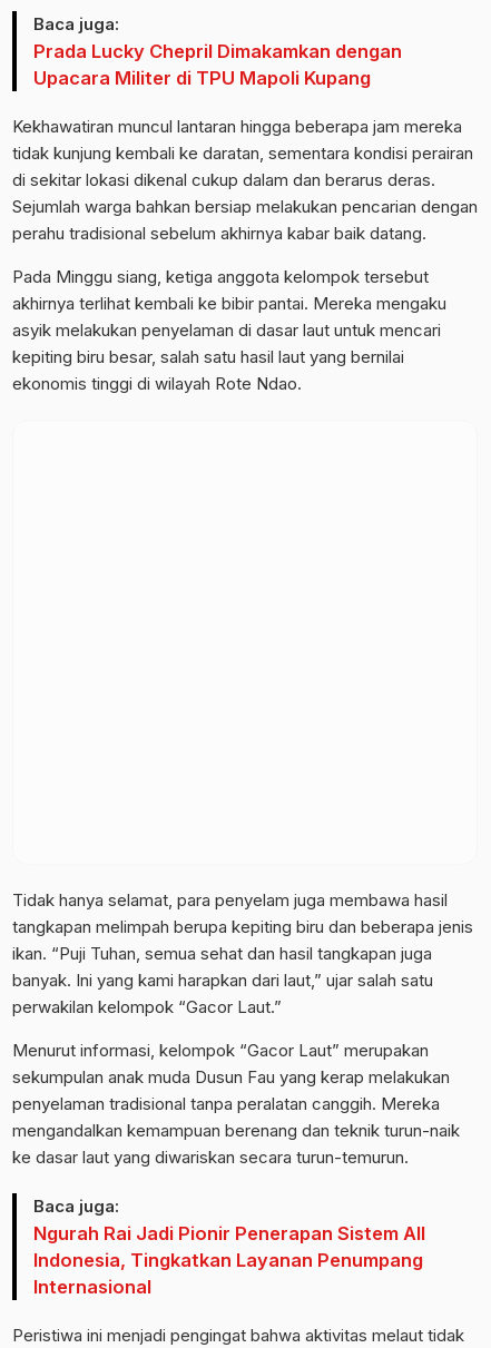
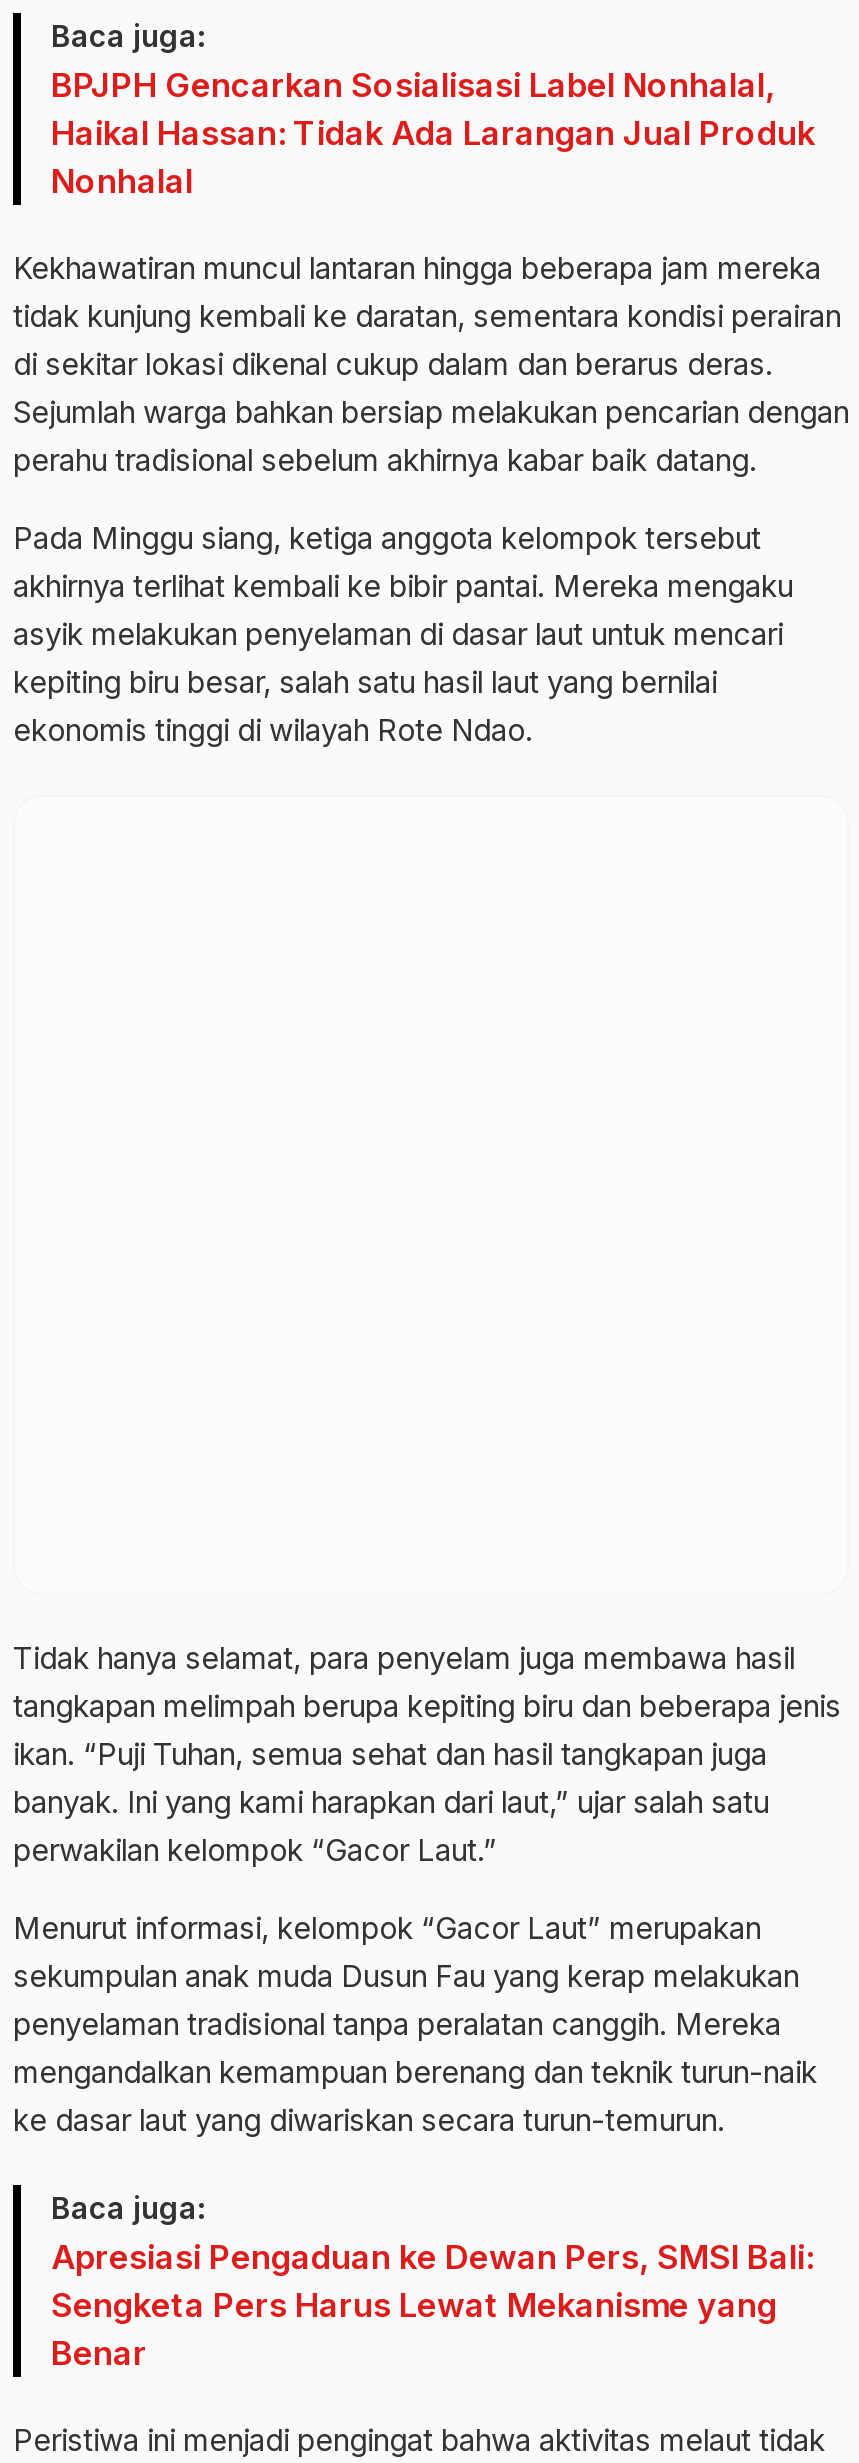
[33,40,402,88] Prada Lucky Chepril Dimakamkan dengan | Upacara Militer di TPU Mapoli Kupang -> [51,64,815,200] BPJPH Gencarkan Sosialisasi Label Nonhalal, | Haikal Hassan: Tidak Ada Larangan Jual Produk | Nonhalal
[33,1222,425,1297] Ngurah Rai Jadi Pionir Penerapan Sistem All | Indonesia, Tingkatkan Layanan Penumpang | Internasional -> [51,2236,813,2372] Apresiasi Pengaduan ke Dewan Pers, SMSI Bali: | Sengketa Pers Harus Lewat Mekanisme yang | Benar

